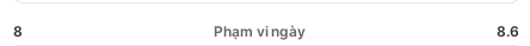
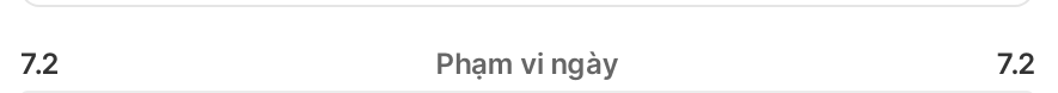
[13,22,23,40] 8 -> [20,45,58,81] 7.2
[497,22,519,40] 8.6 -> [997,45,1034,81] 7.2

